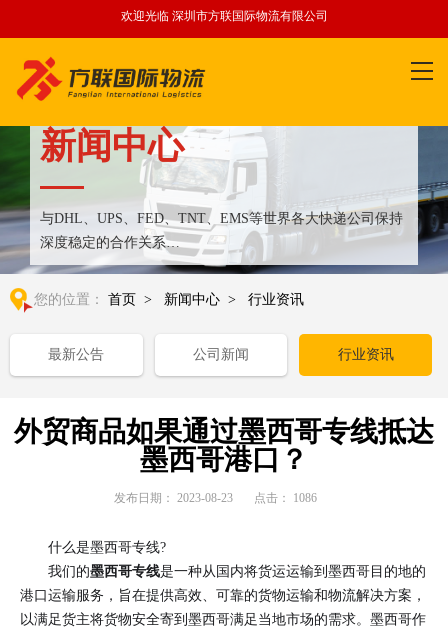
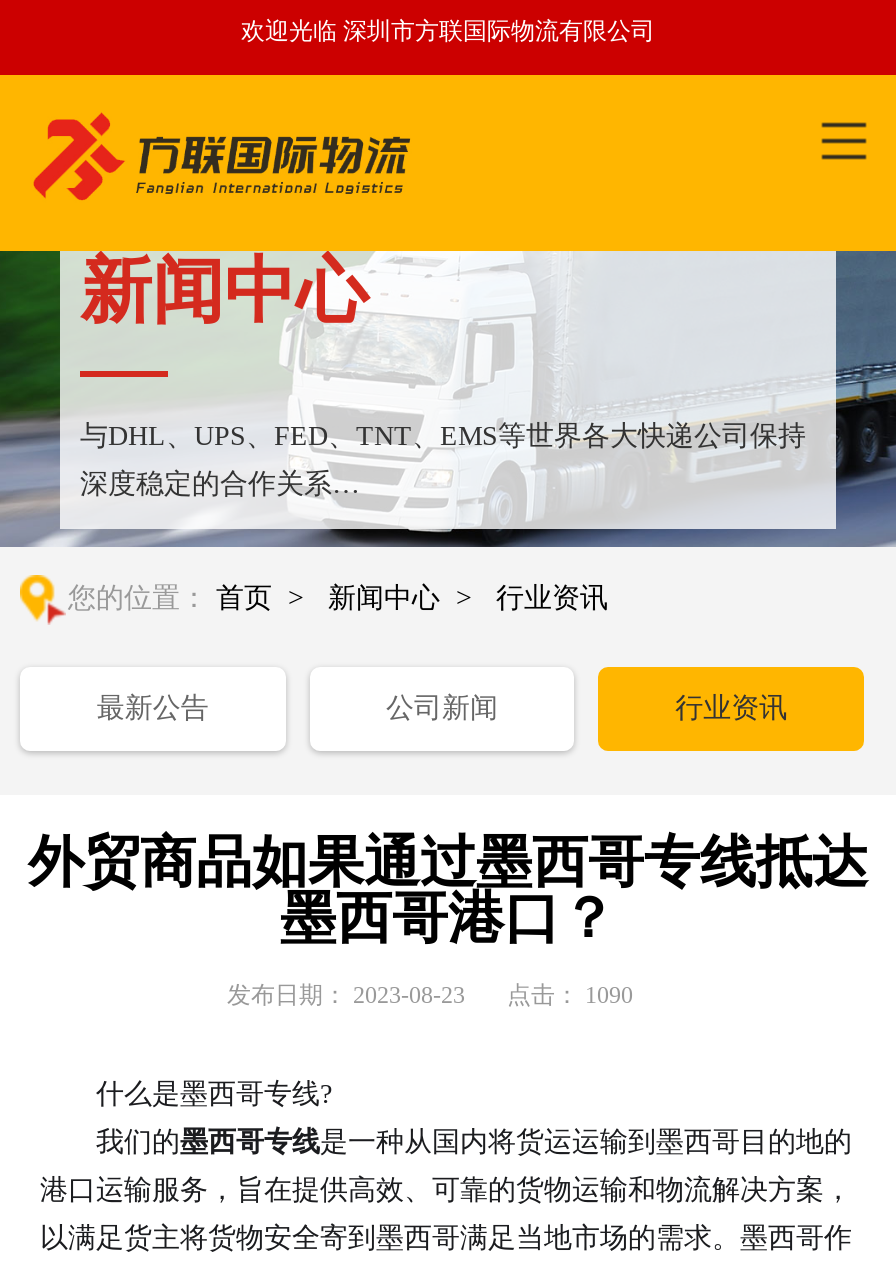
[113,491,316,505] 发布日期： 2023-08-23 点击： 1086 -> [227,981,633,1009] 发布日期： 2023-08-23 点击： 1090

